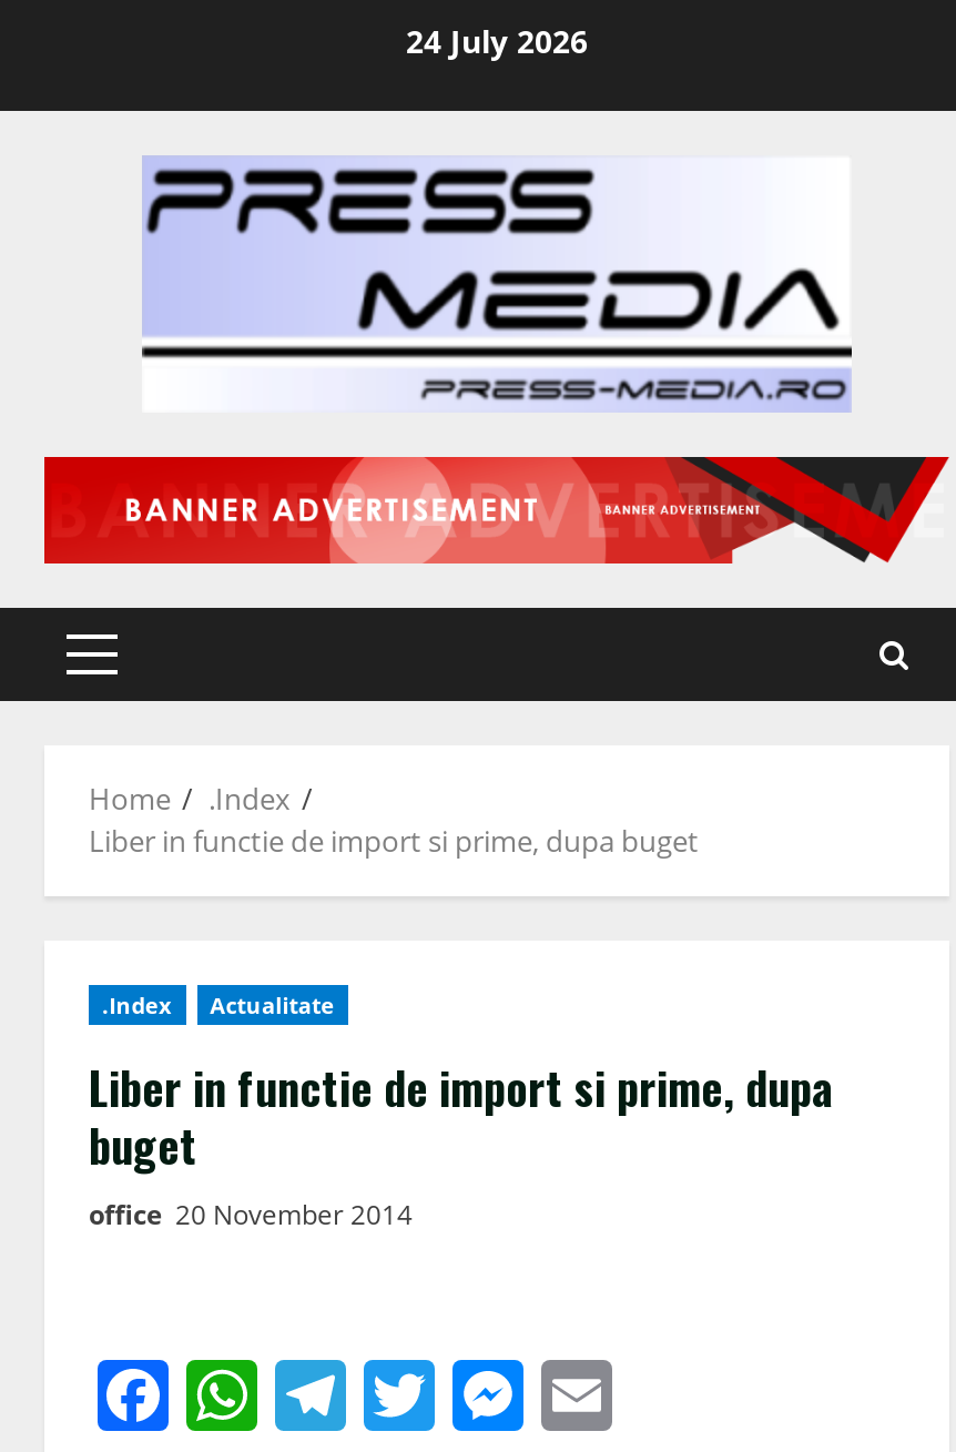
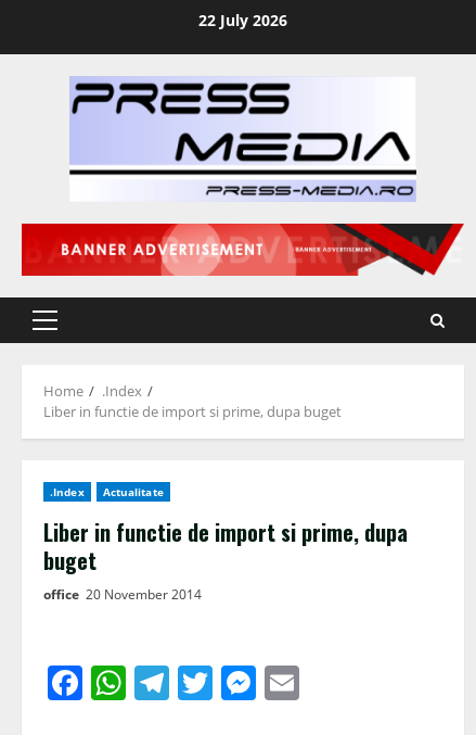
[406,19,588,61] 24 July 2026 -> [198,9,287,30] 22 July 2026

